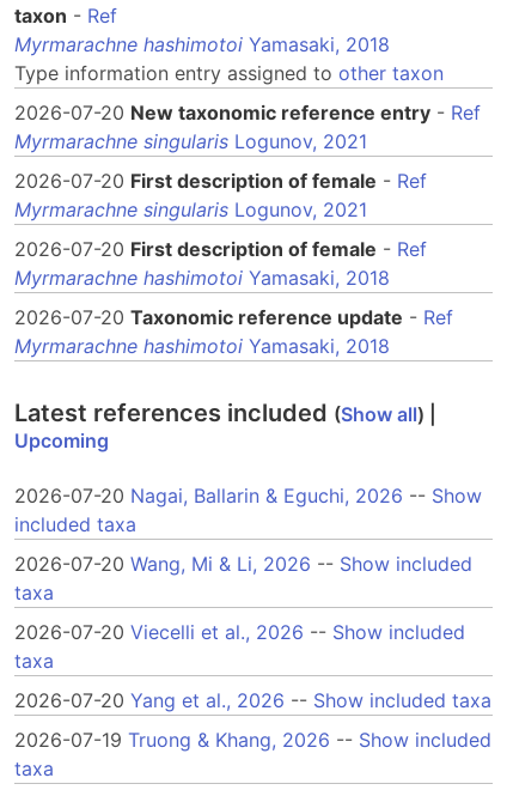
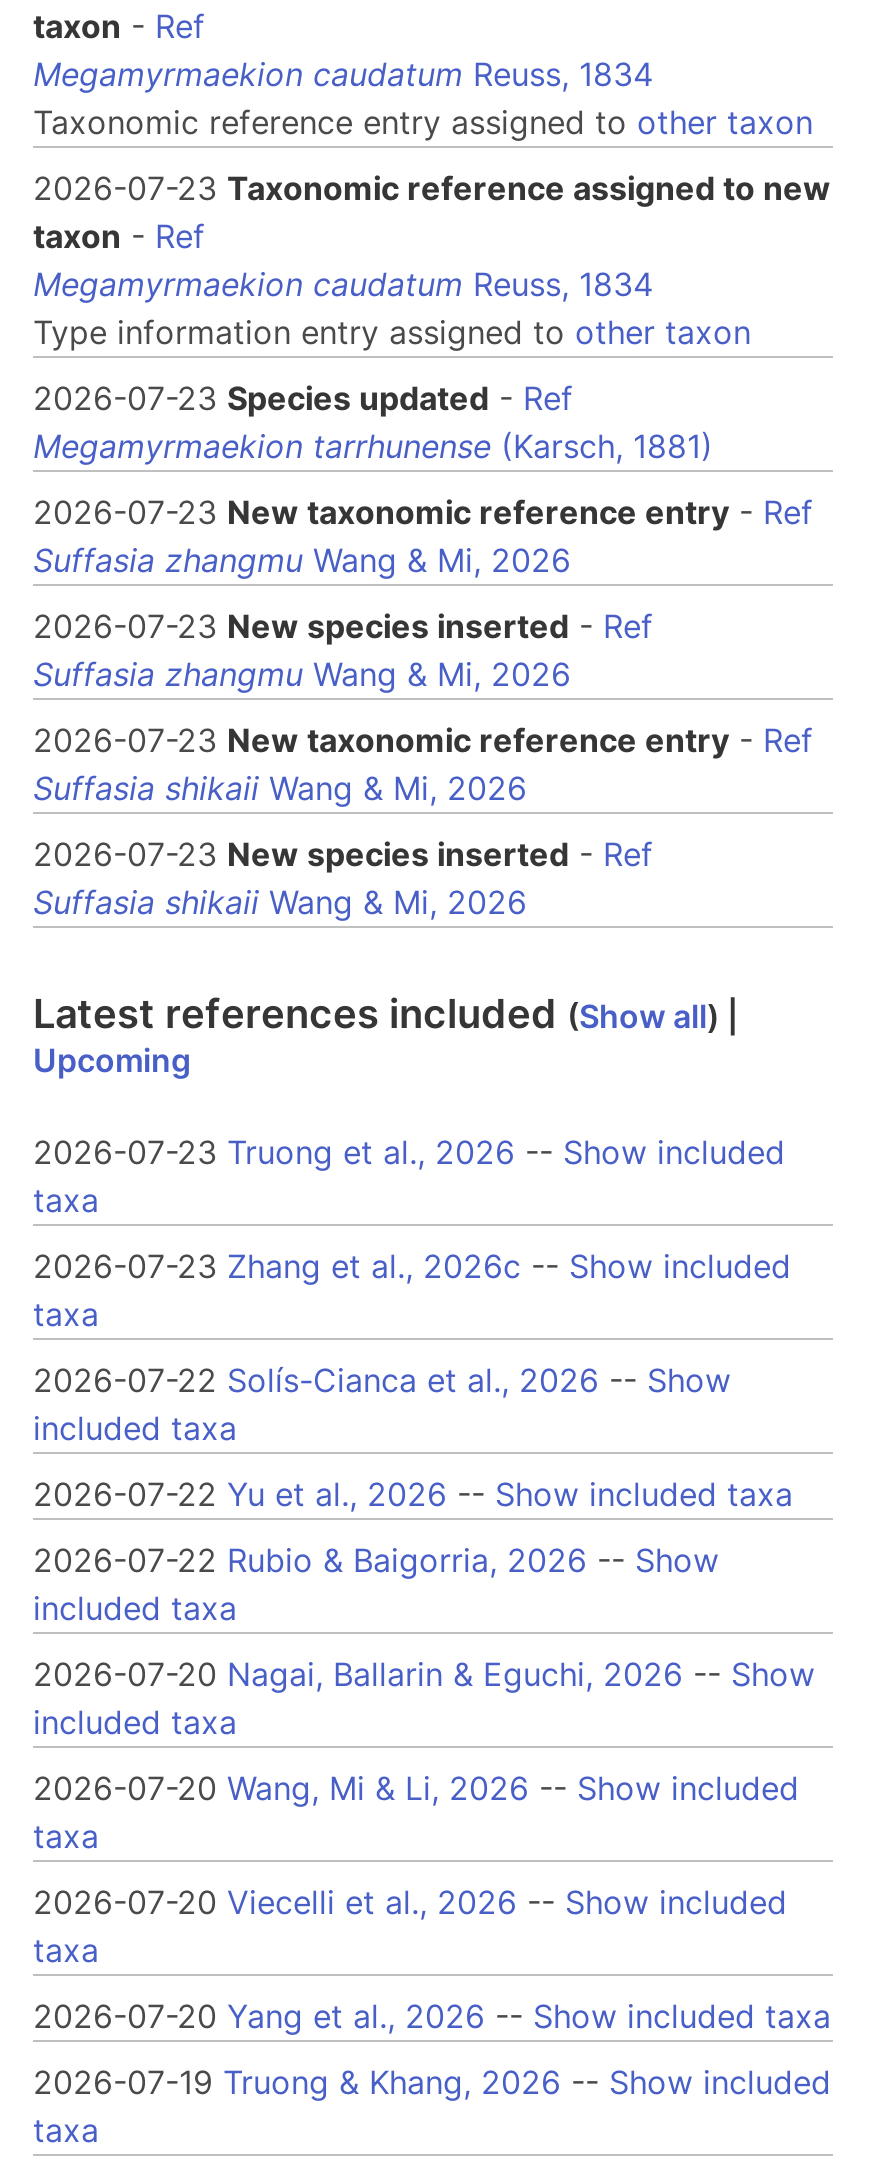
[14,32,390,56] Myrmarachne hashimotoi Yamasaki, 2018 -> [33,54,831,304] Megamyrmaekion caudatum Reuss, 1834 | Taxonomic reference entry assigned to other taxon | 2026-07-23 Taxonomic reference assigned to new | taxon - Ref | Megamyrmaekion caudatum Reuss, 1834
[14,101,481,358] 2026-07-20 New taxonomic reference entry - Ref | Myrmarachne singularis Logunov, 2021 | 2026-07-20 First description of female - Ref | Myrmarachne singularis Logunov, 2021 | 2026-07-20 First description of female - Ref | Myrmarachne hashimotoi Yamasaki, 2018 | 2026-07-20 Taxonomic reference update - Ref | Myrmarachne hashimotoi Yamasaki, 2018 -> [33,378,813,922] 2026-07-23 Species updated - Ref | Megamyrmaekion tarrhunense (Karsch, 1881) | 2026-07-23 New taxonomic reference entry - Ref | Suffasia zhangmu Wang & Mi, 2026 | 2026-07-23 New species inserted - Ref | Suffasia zhangmu Wang & Mi, 2026 | 2026-07-23 New taxonomic reference entry - Ref | Suffasia shikaii Wang & Mi, 2026 | 2026-07-23 New species inserted - Ref | Suffasia shikaii Wang & Mi, 2026
none -> [33,1132,793,1628] 2026-07-23 Truong et al., 2026 -- Show included | taxa | 2026-07-23 Zhang et al., 2026c -- Show included | taxa | 2026-07-22 Solís-Cianca et al., 2026 -- Show | included taxa | 2026-07-22 Yu et al., 2026 -- Show included taxa | 2026-07-22 Rubio & Baigorria, 2026 -- Show | included taxa

